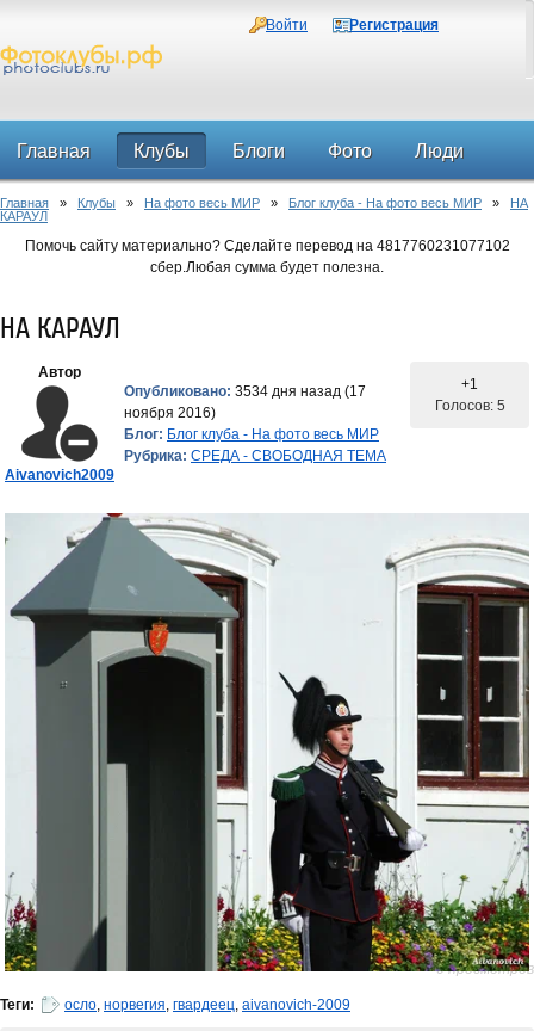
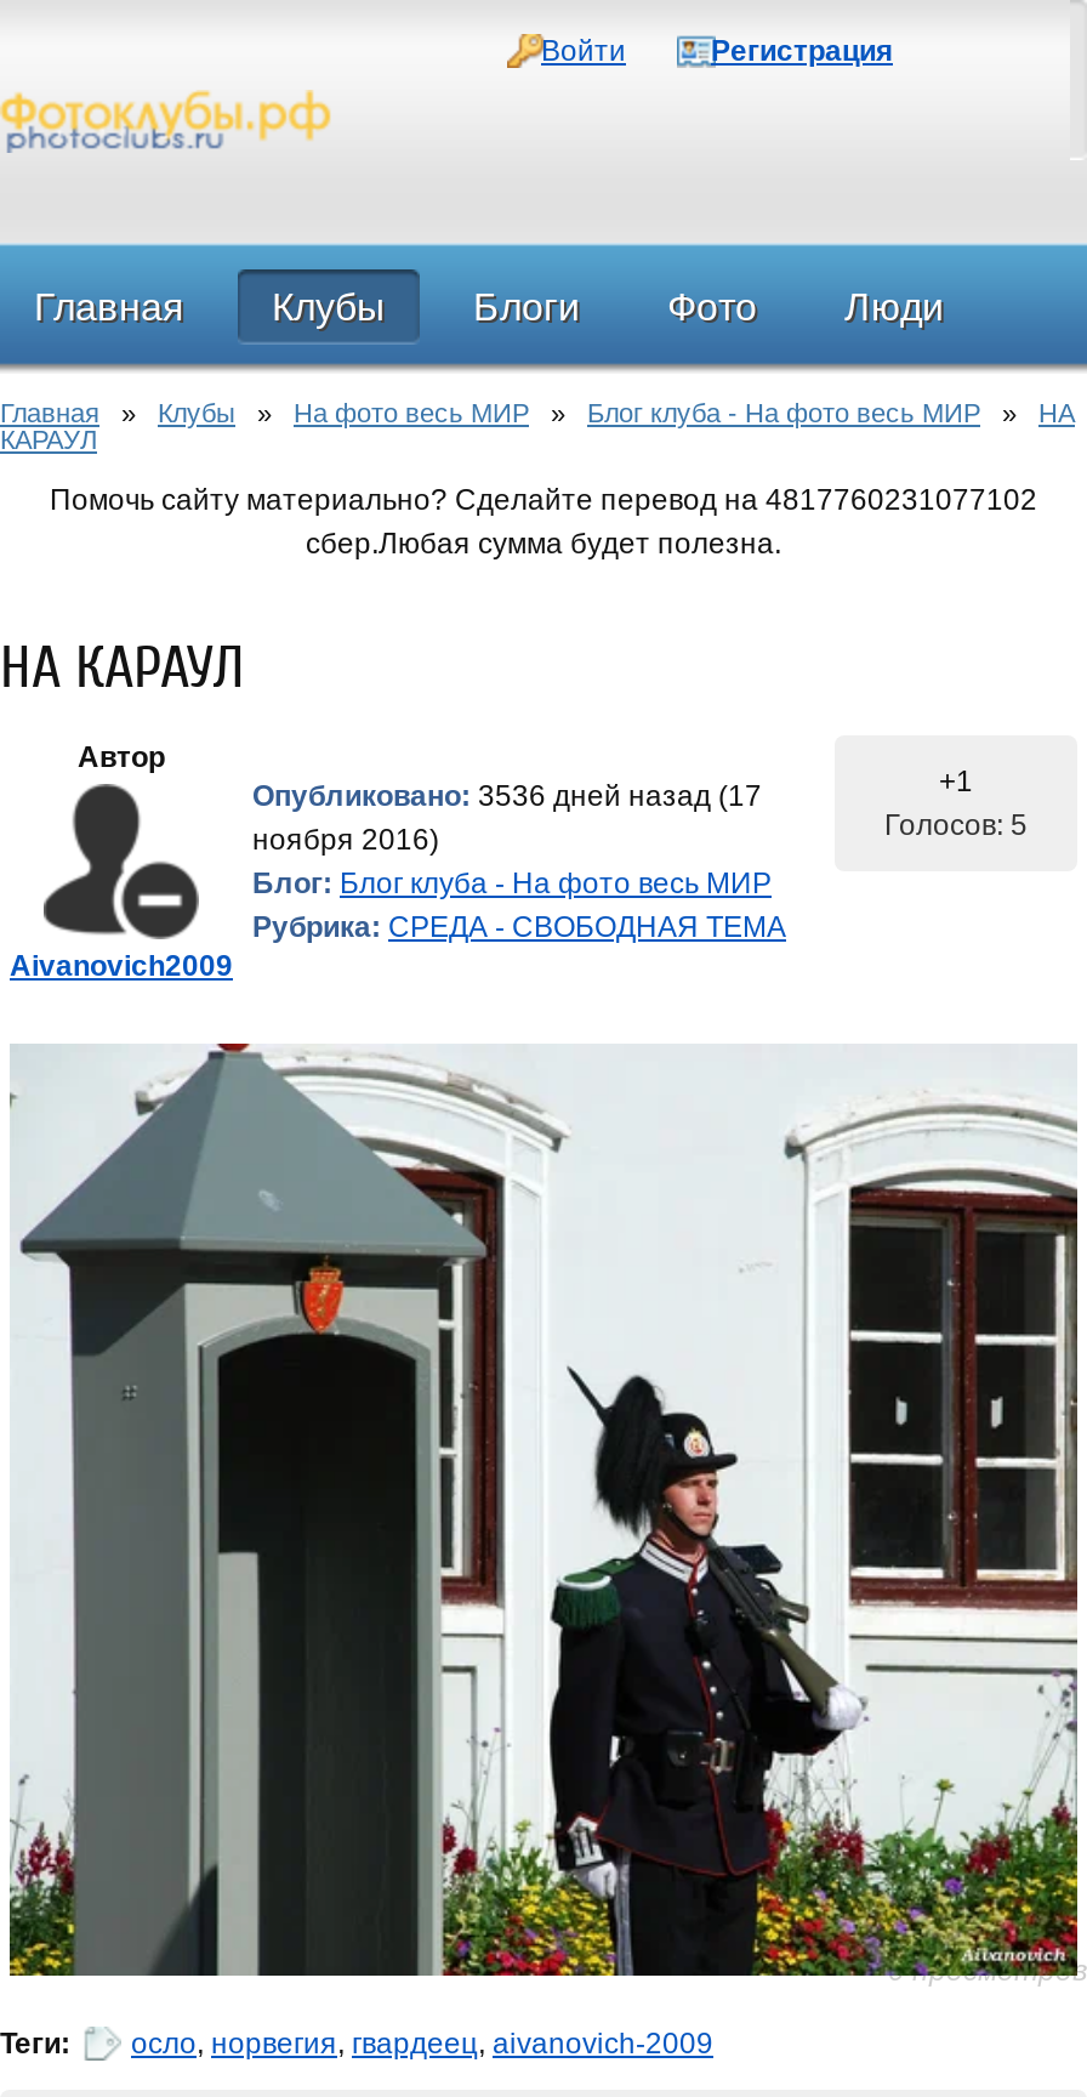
[124,383,366,400] Опубликовано: 3534 дня назад (17 -> [252,779,762,813] Опубликовано: 3536 дней назад (17

